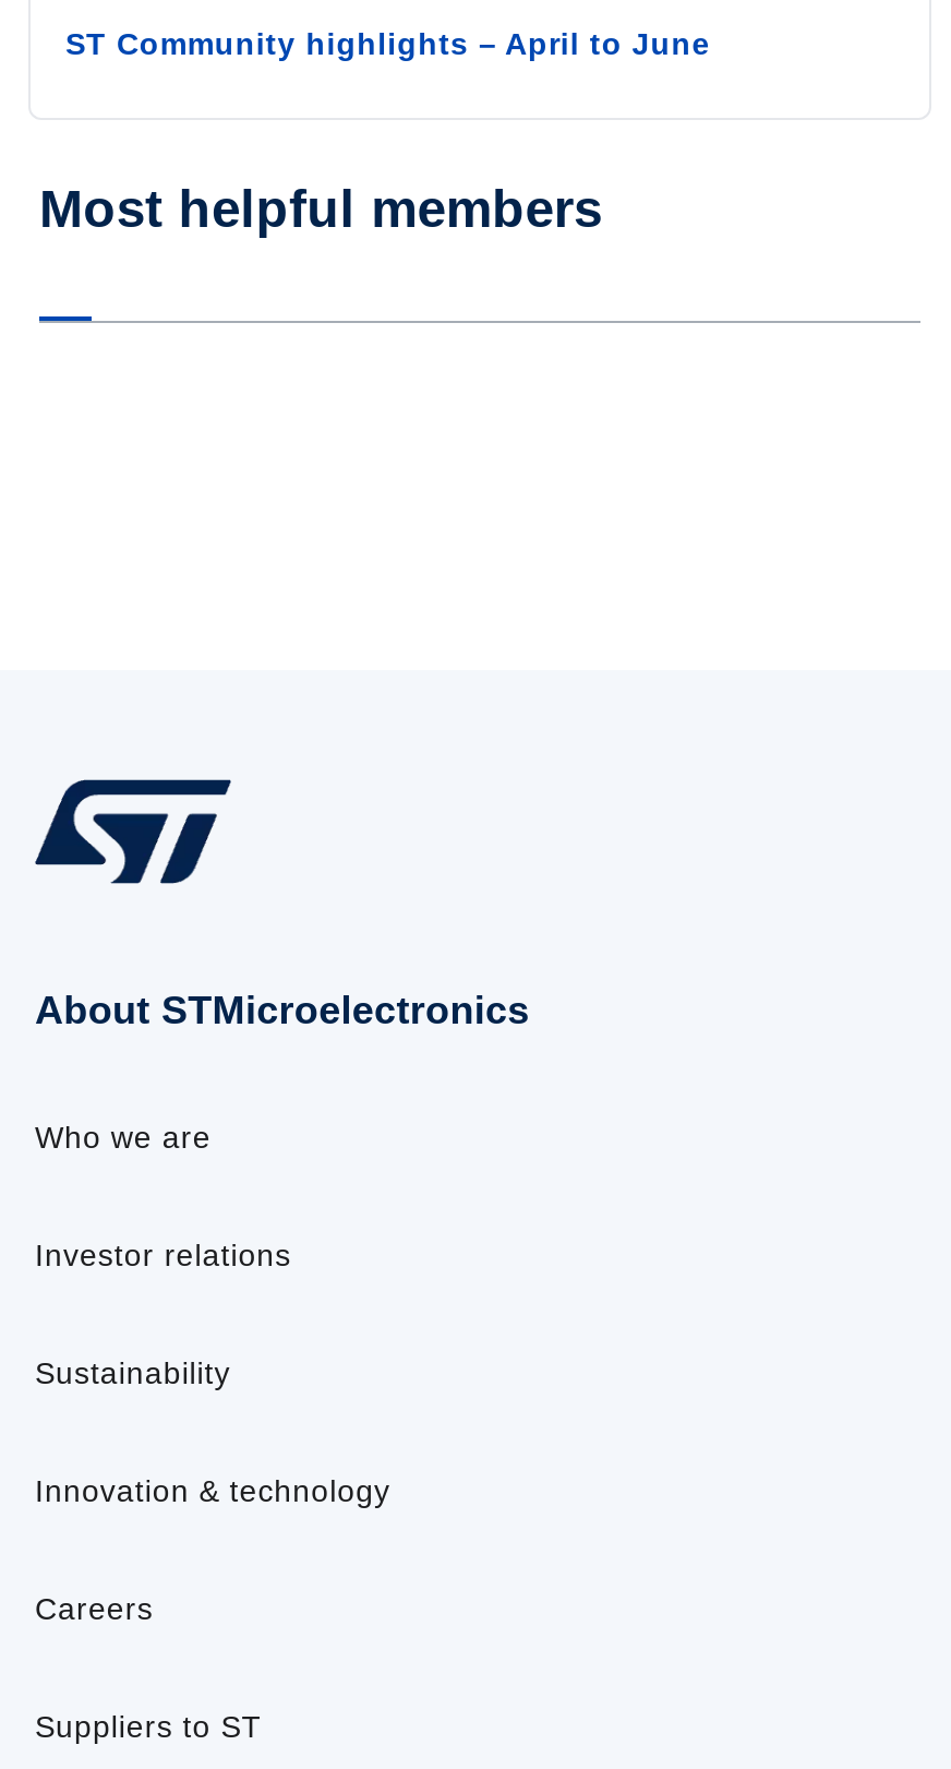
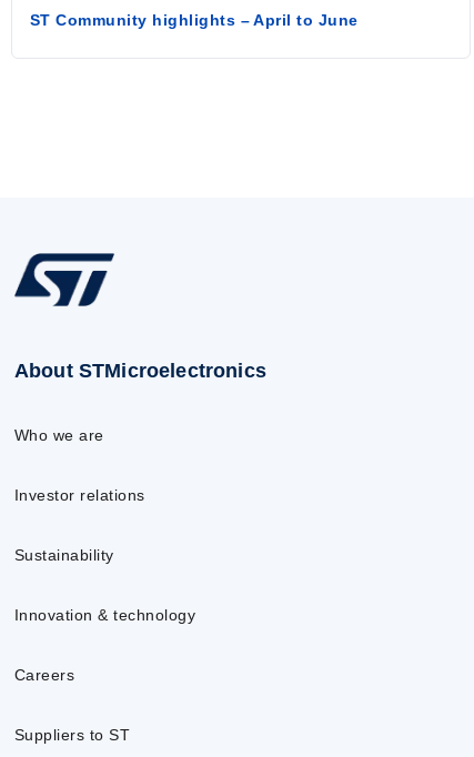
[39,179,602,238] Most helpful members -> none

